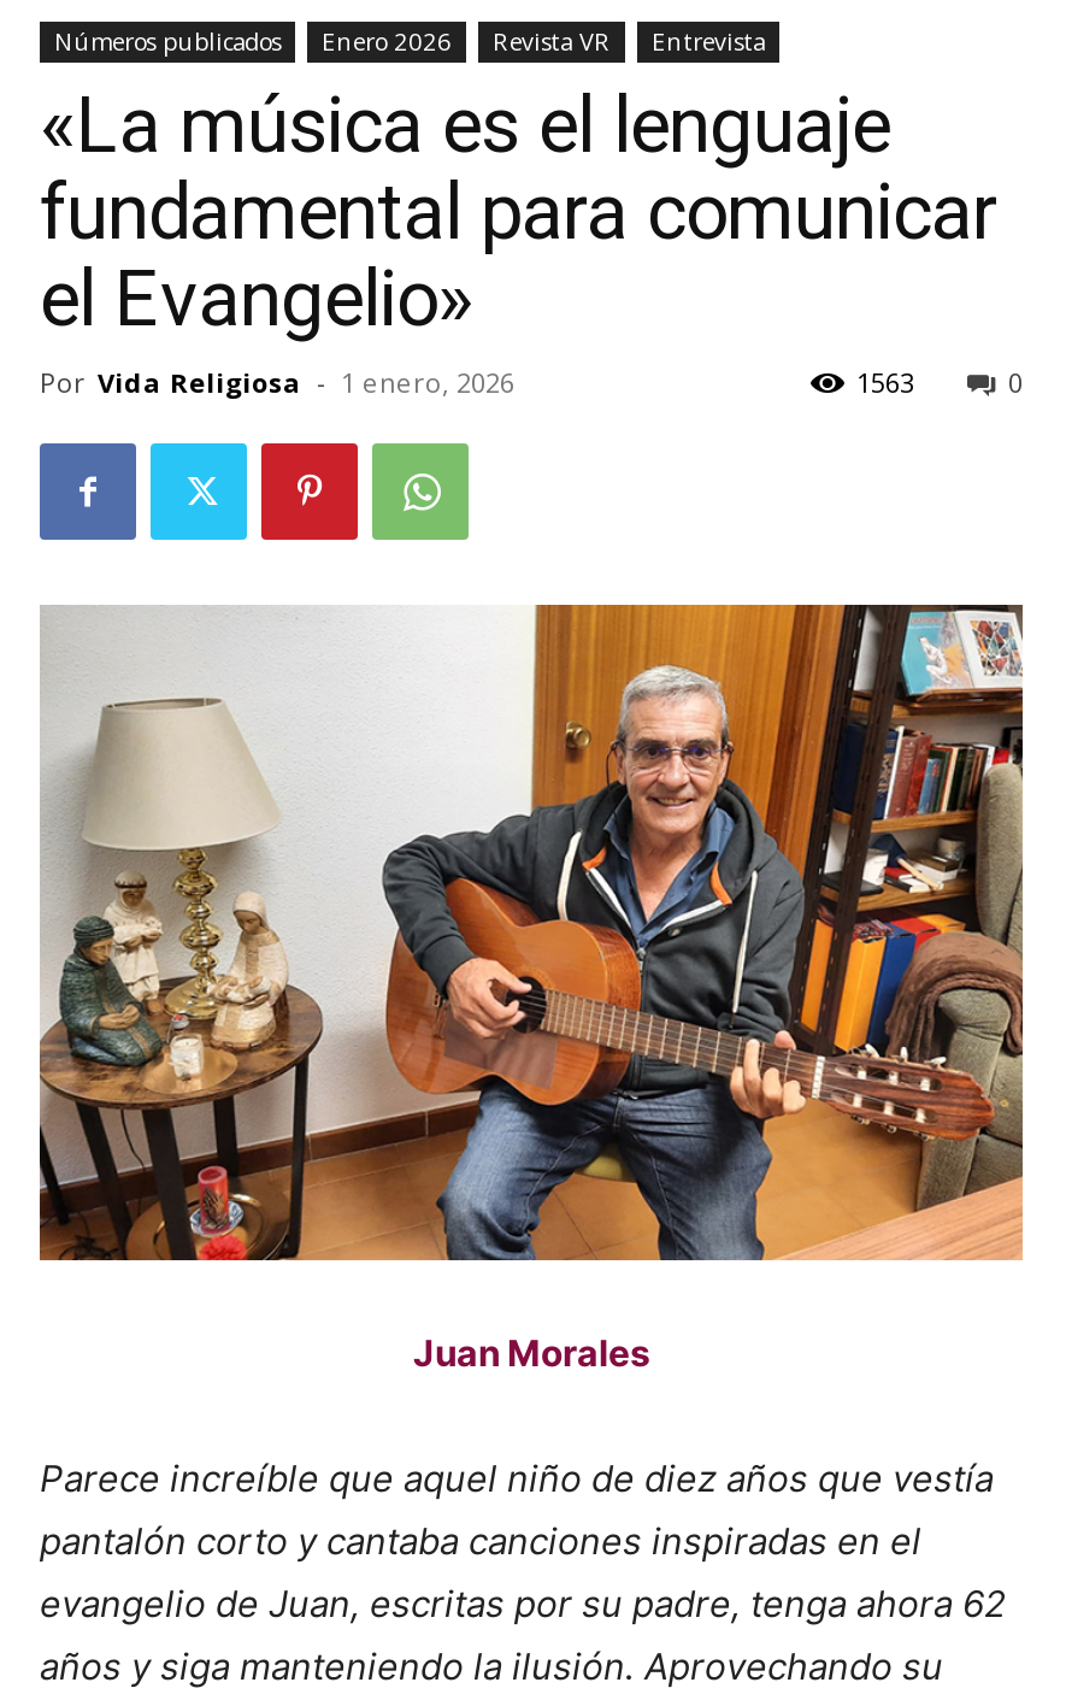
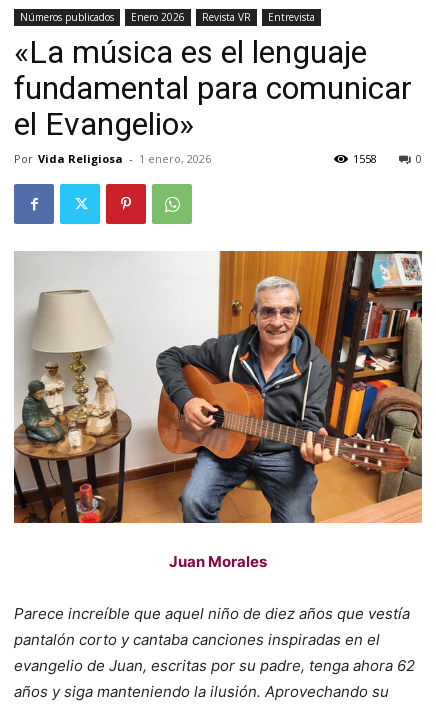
[856,364,914,400] 1563 -> [353,151,377,166] 1558

